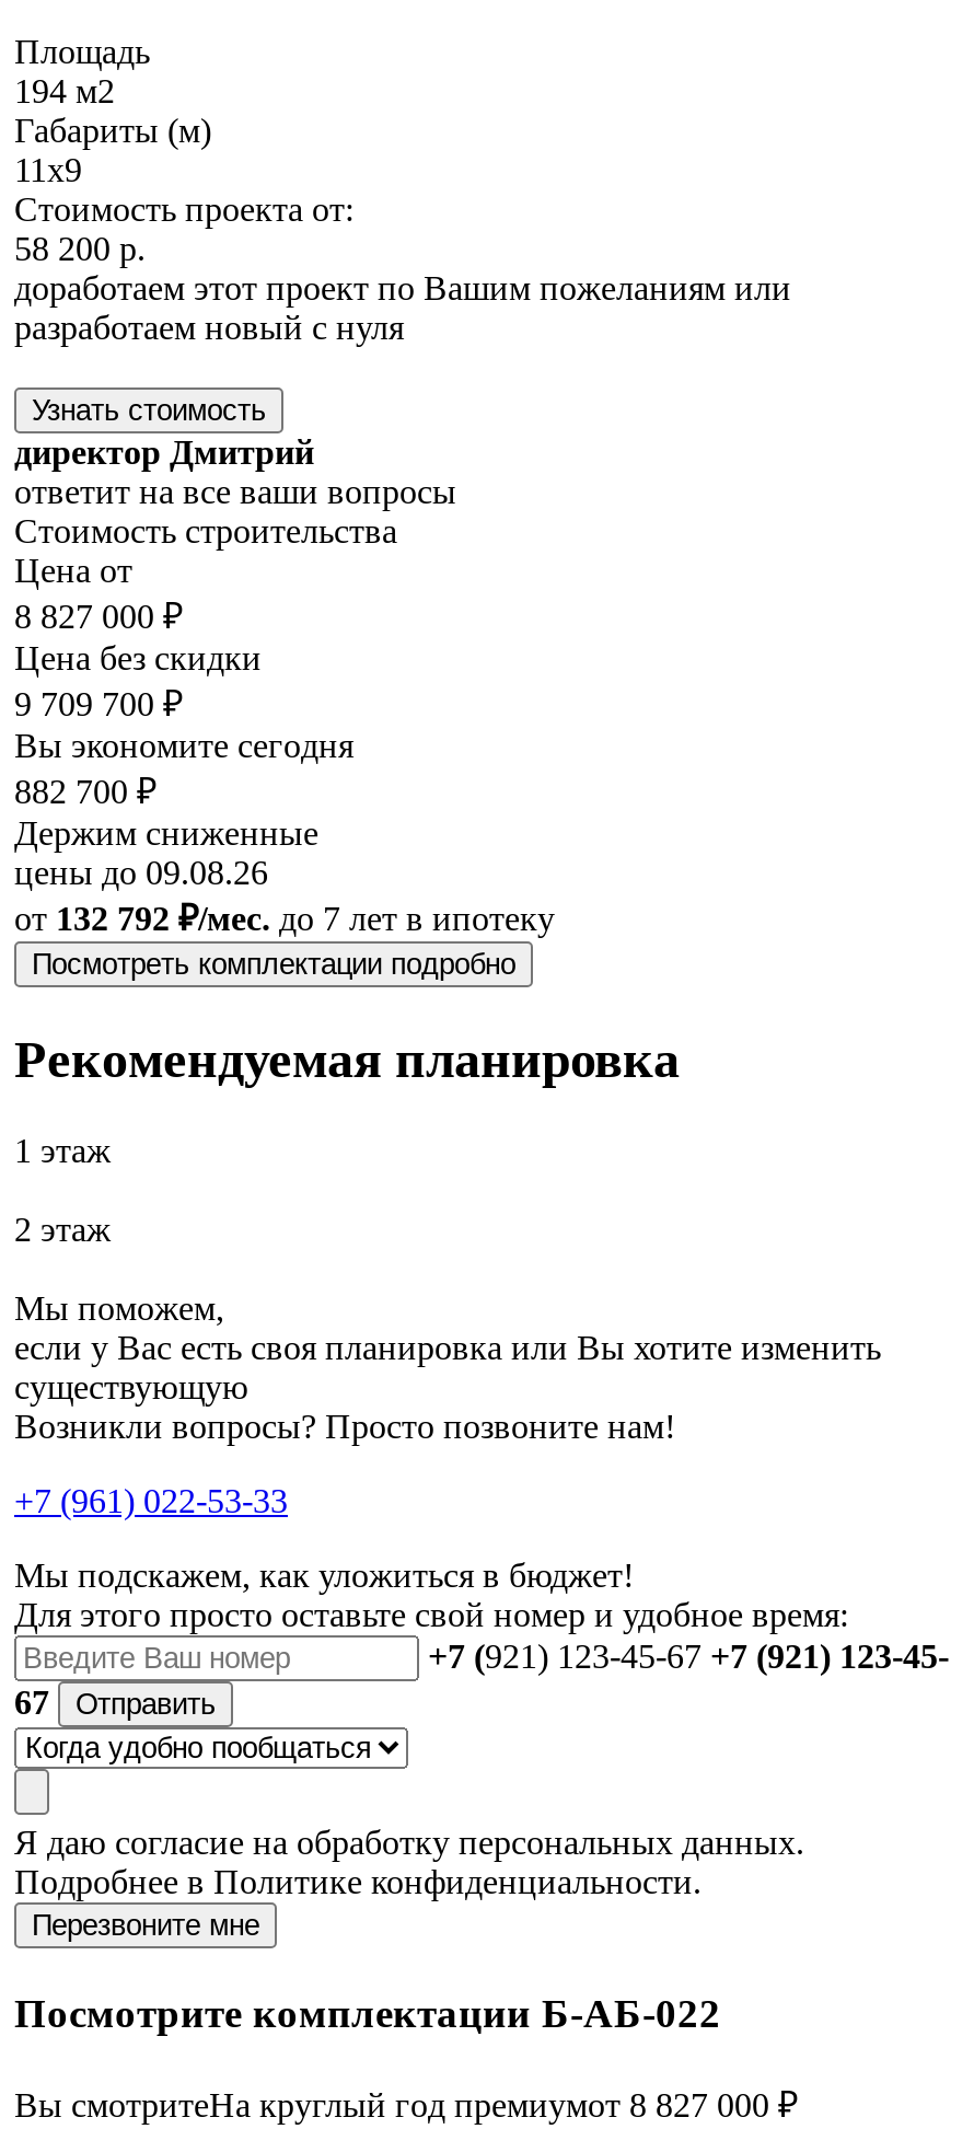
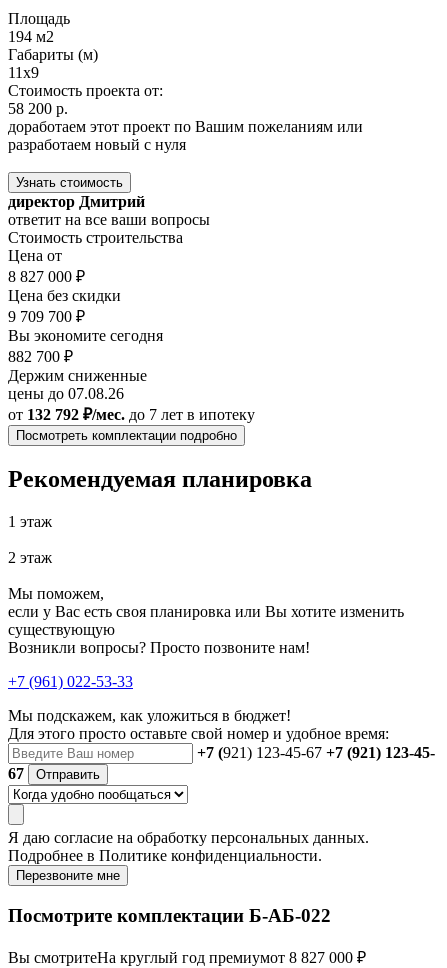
[14,853,268,891] цены до 09.08.26 -> [8,385,124,402] цены до 07.08.26

